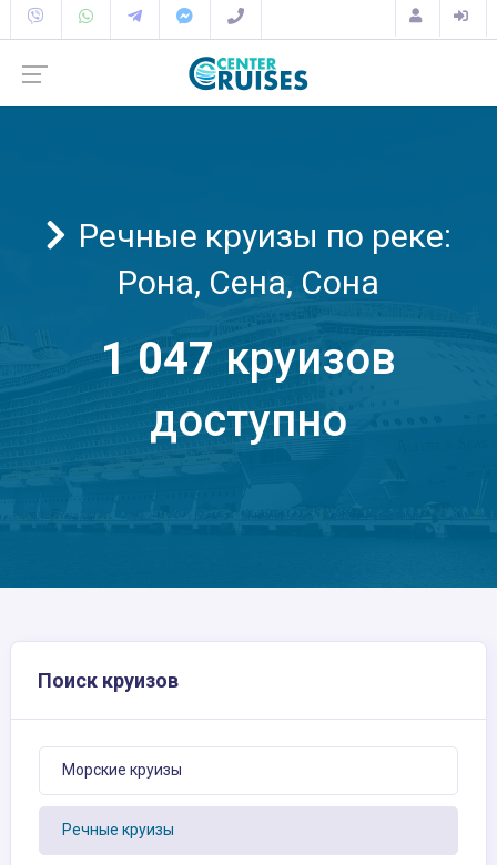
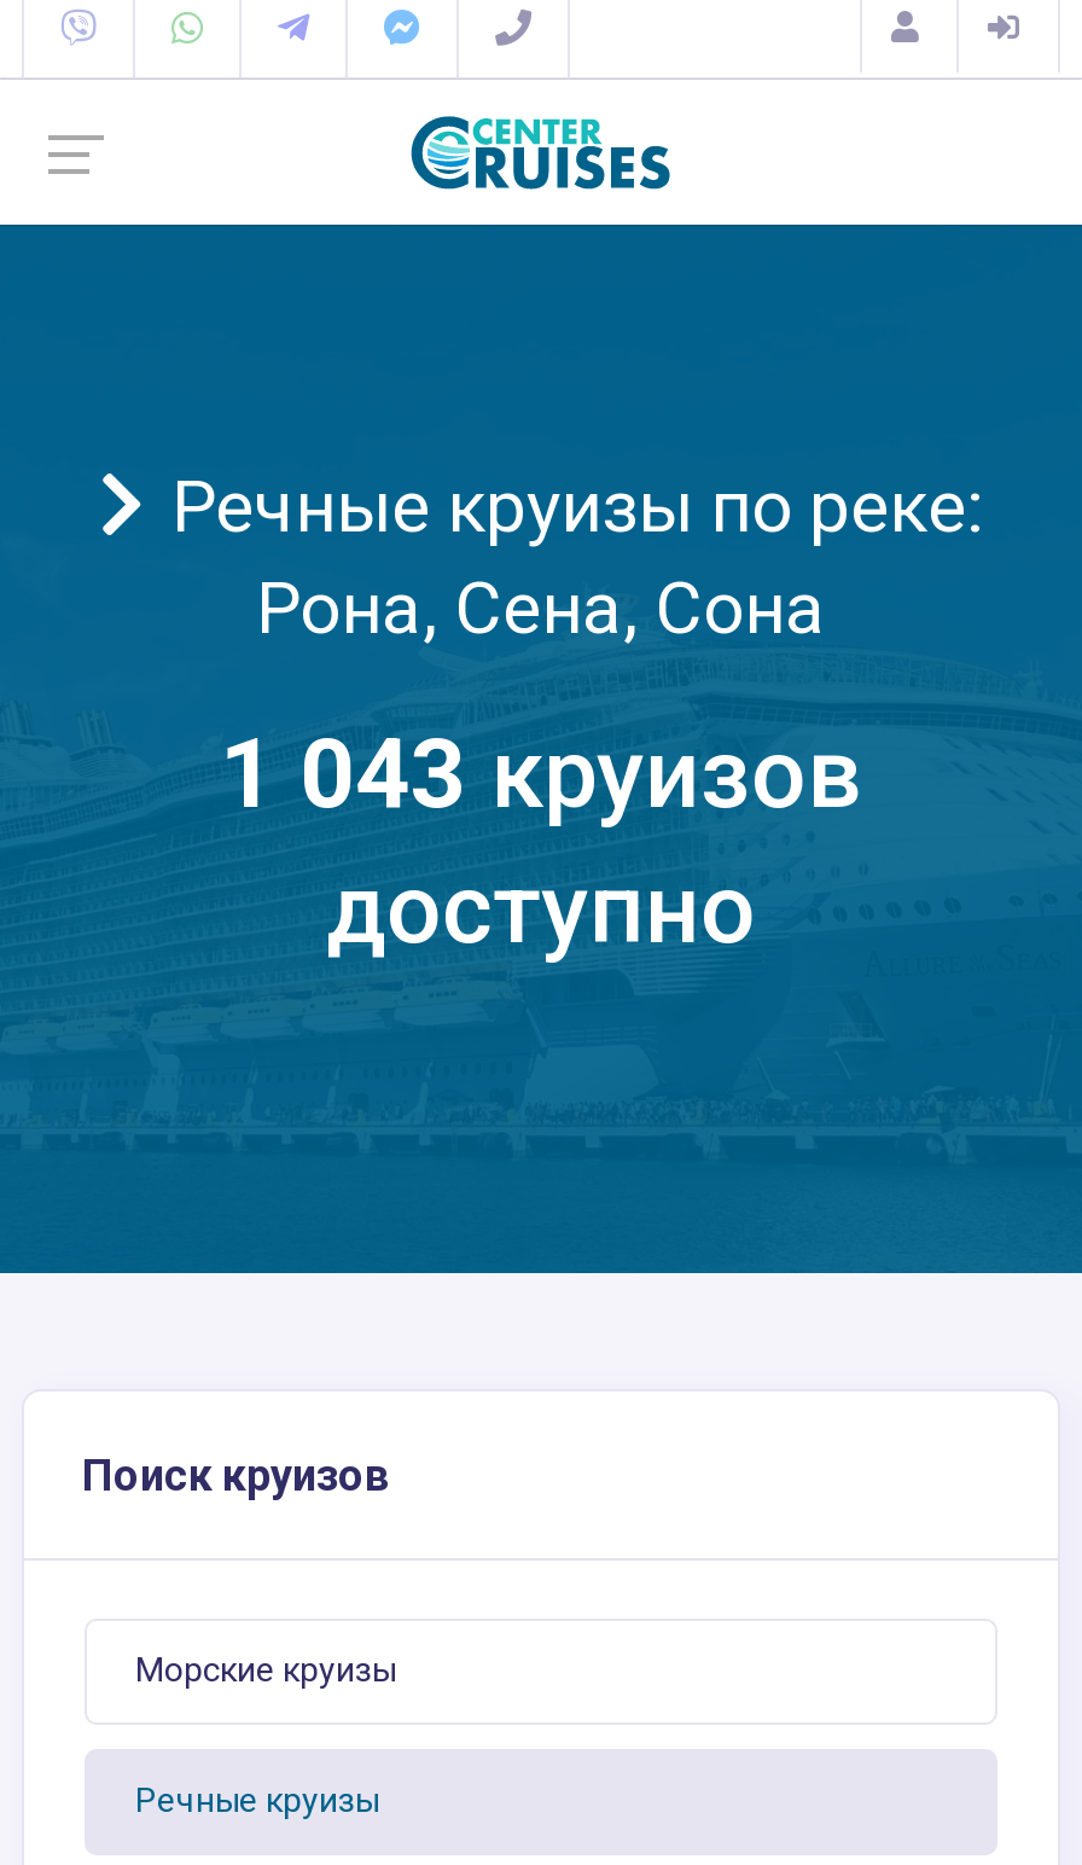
[101,332,396,385] 1 047 круизов -> [220,717,862,831] 1 043 круизов

